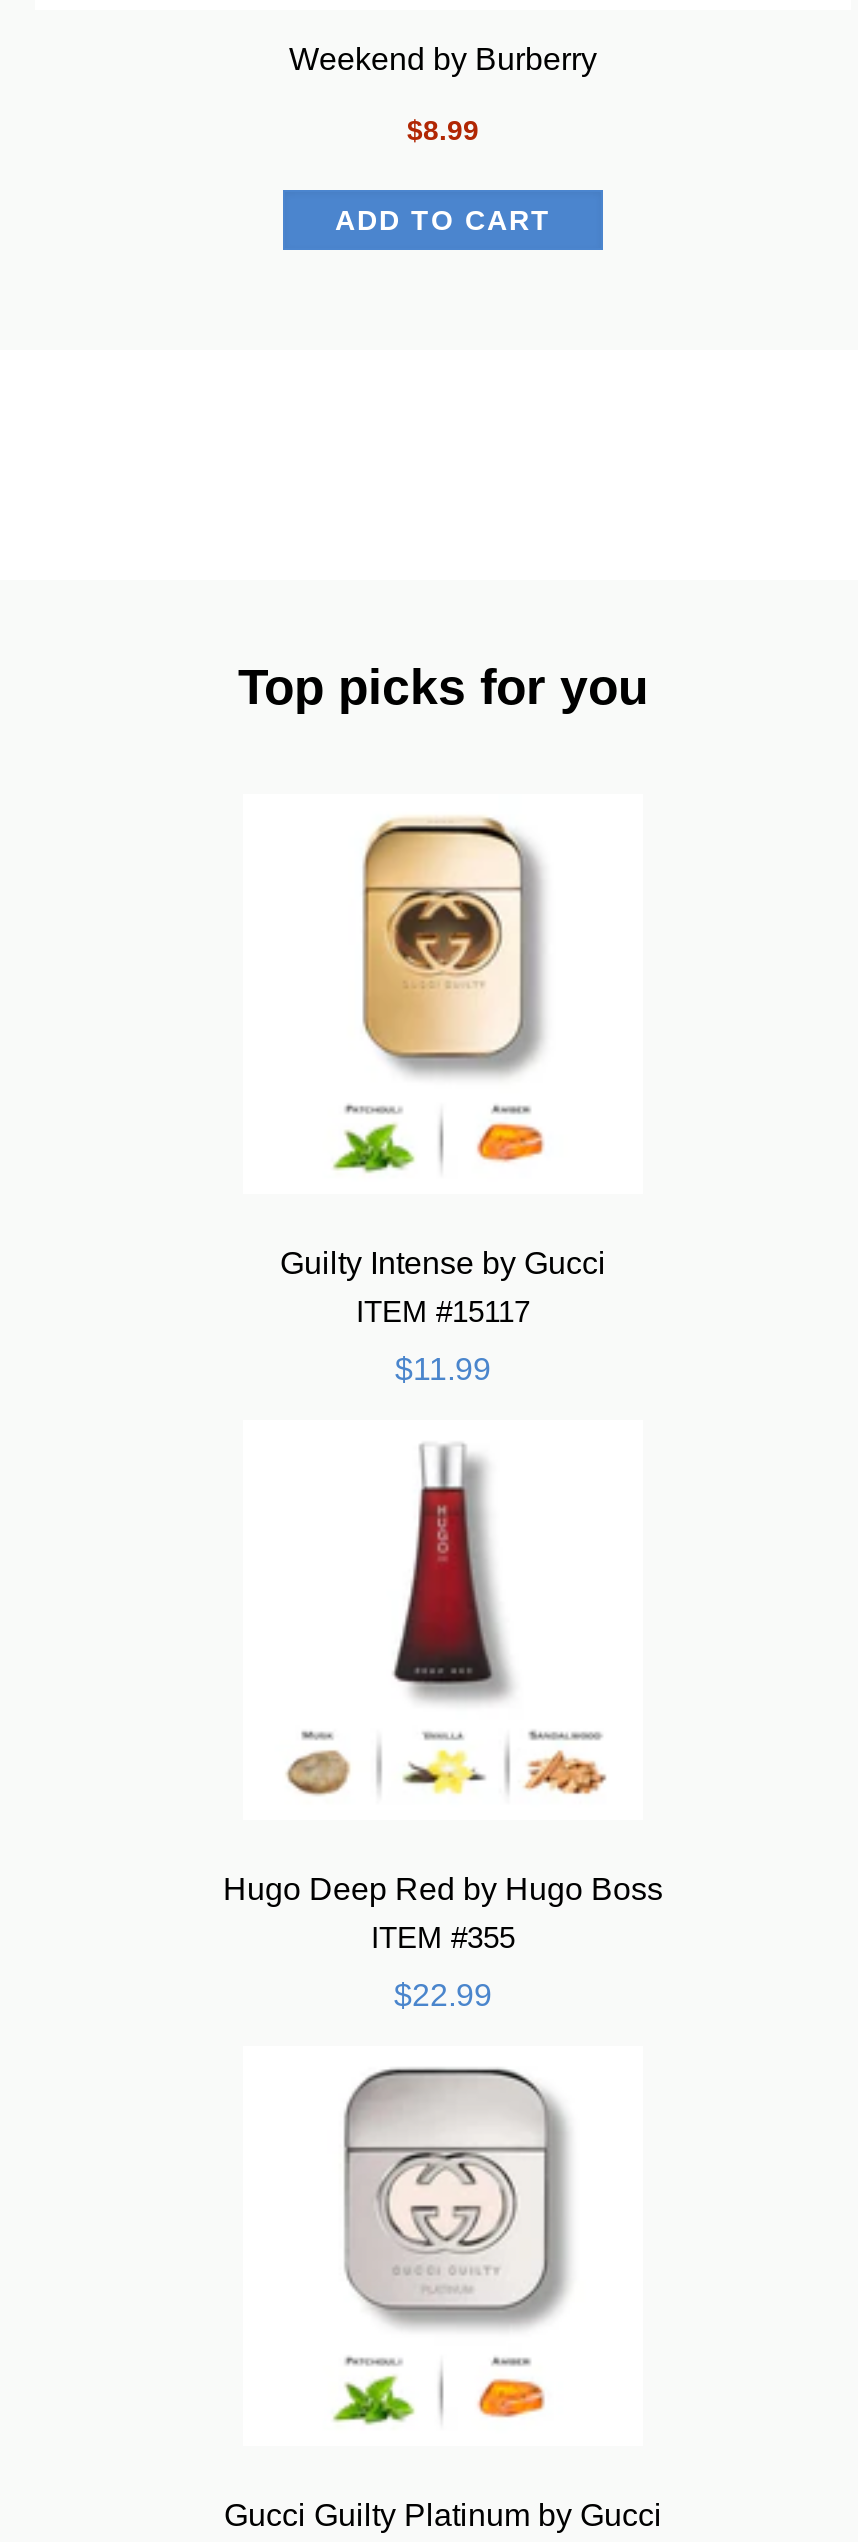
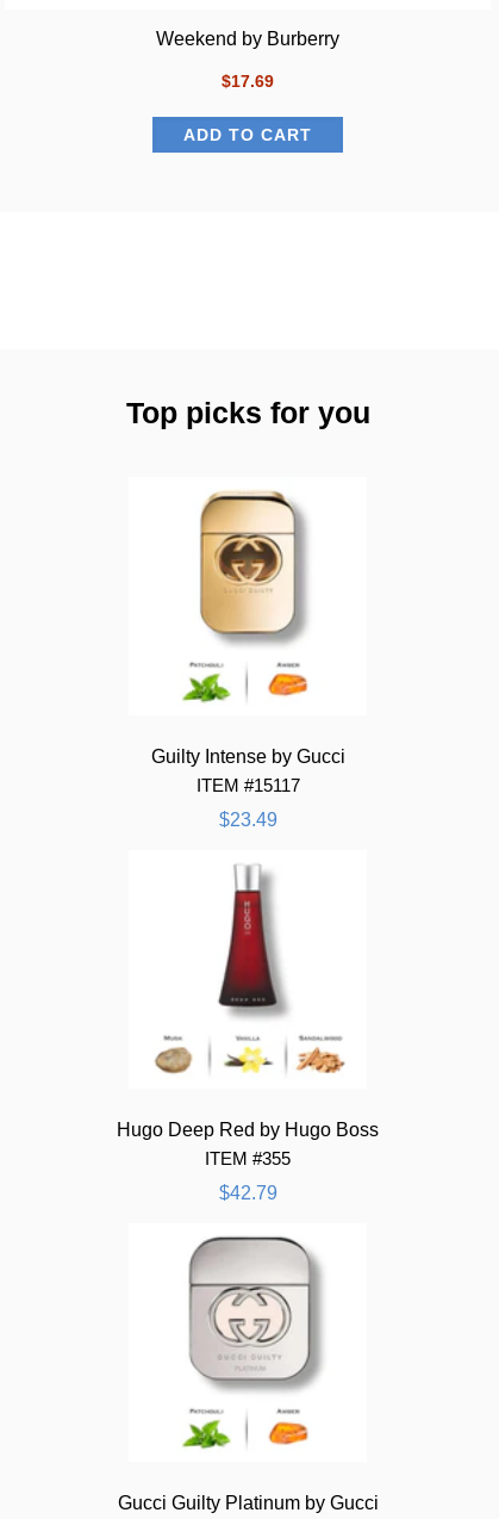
[407,114,479,146] $8.99 -> [222,71,274,90] $17.69
[395,1352,491,1386] $11.99 -> [219,809,277,830] $23.49
[394,1978,492,2012] $22.99 -> [219,1183,277,1203] $42.79

